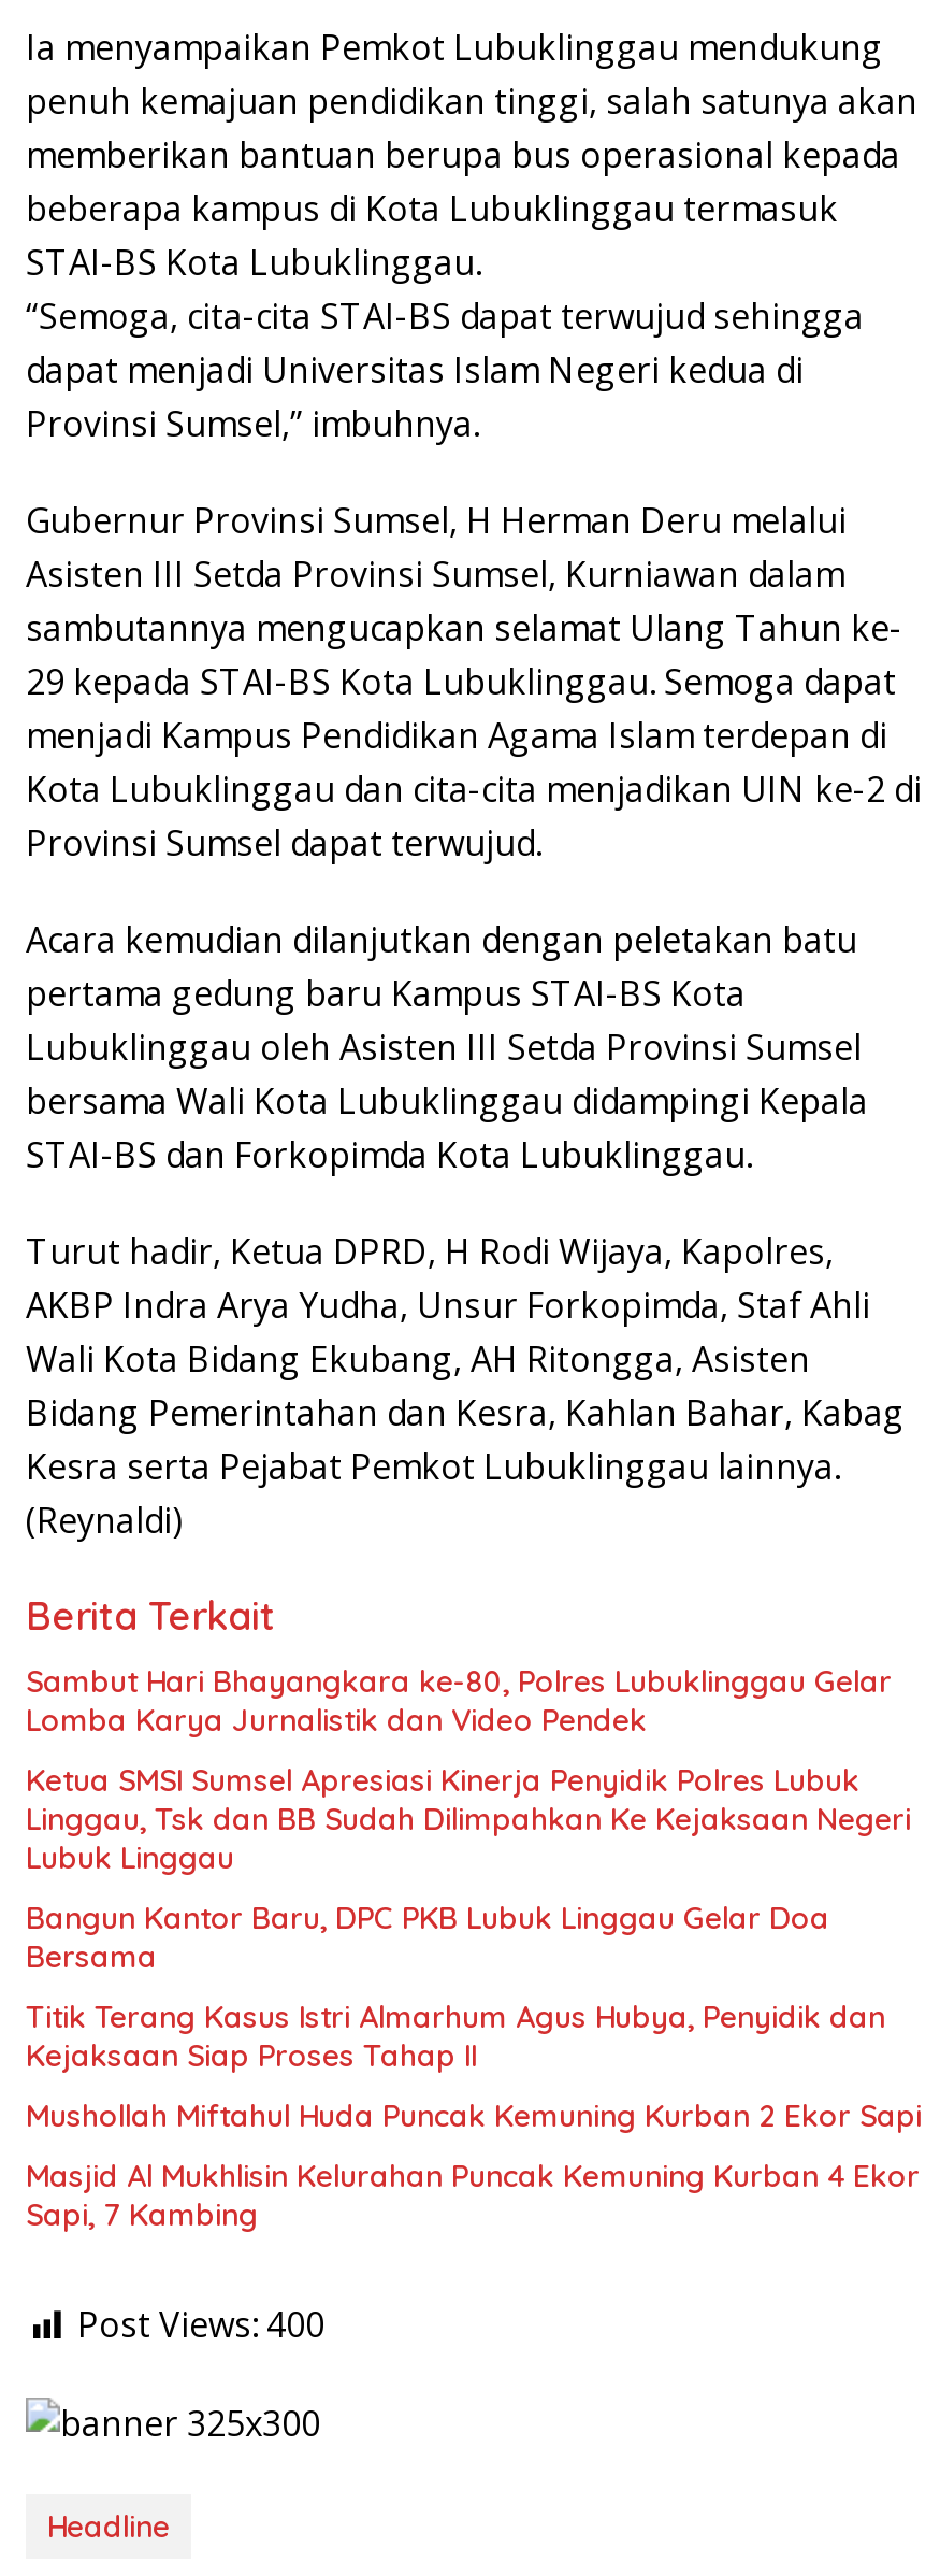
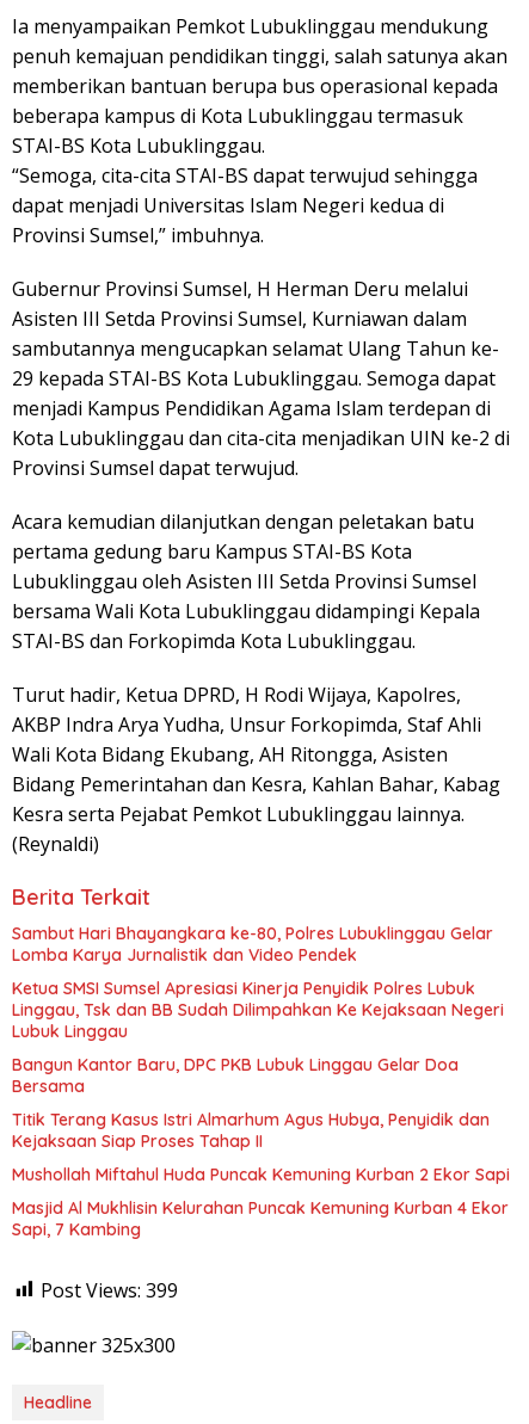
[77,2300,324,2348] Post Views: 400 -> [41,1277,178,1303] Post Views: 399

